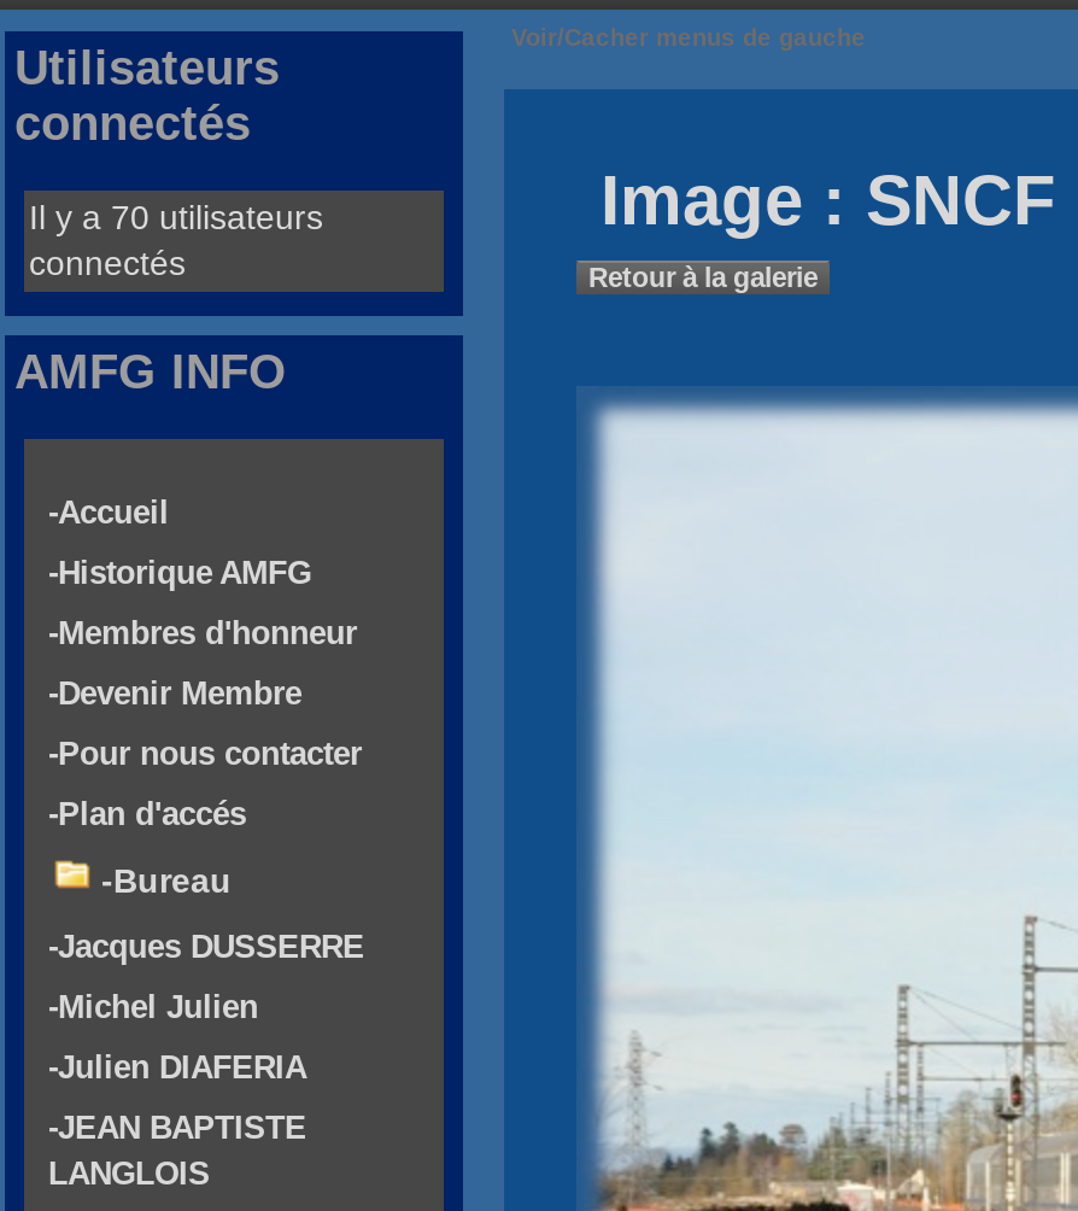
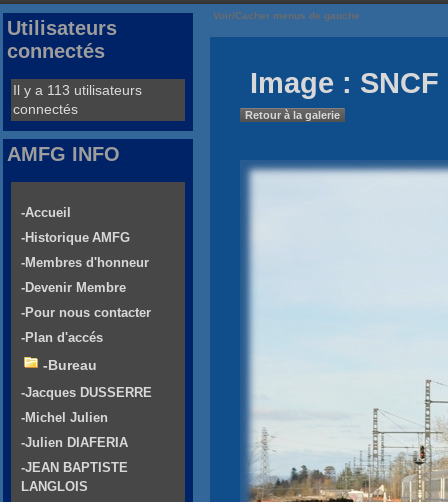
[29,199,323,238] Il y a 70 utilisateurs -> [13,82,142,98] Il y a 113 utilisateurs

